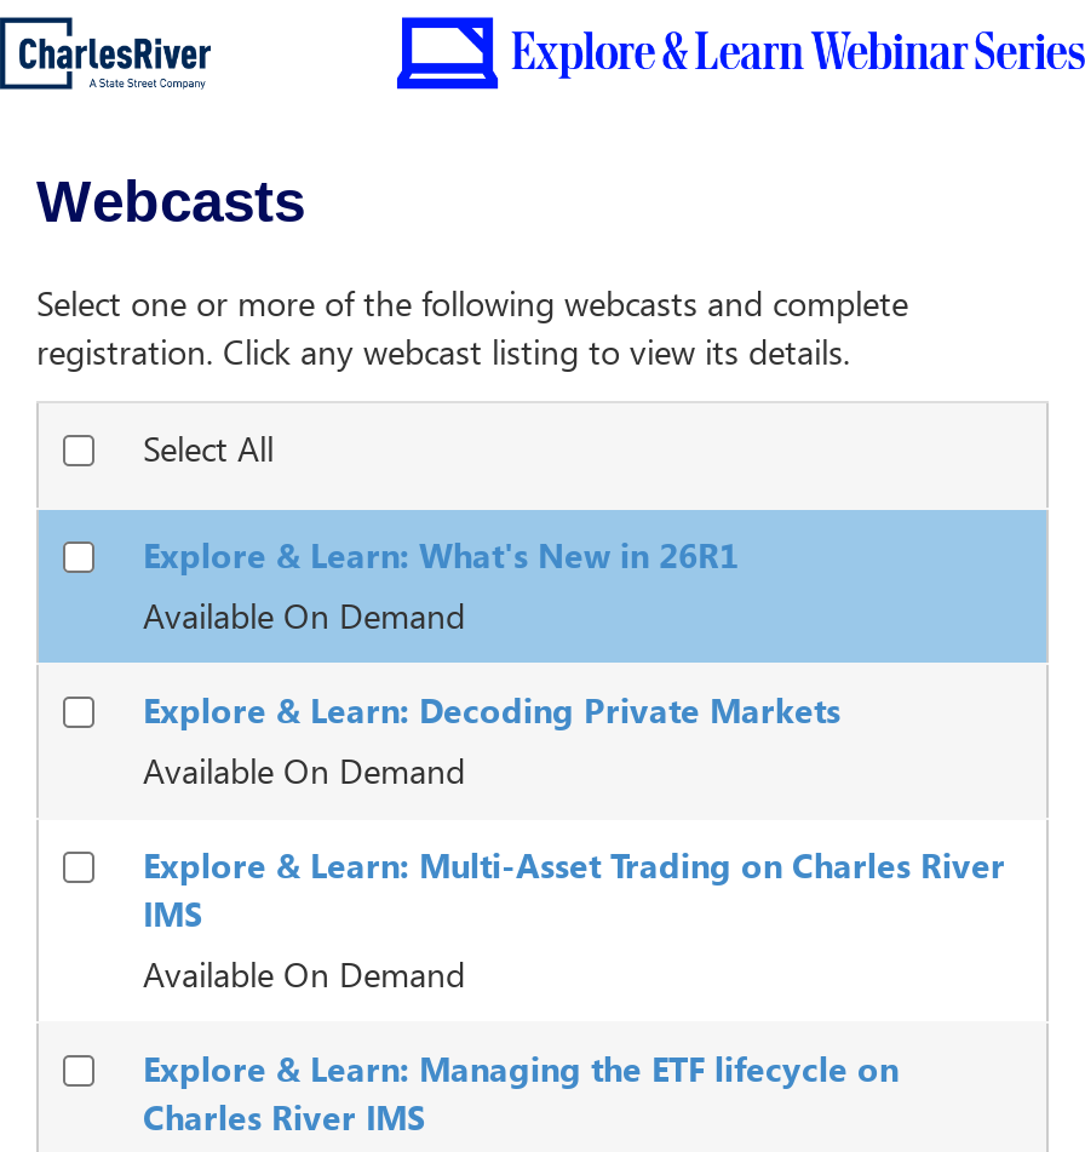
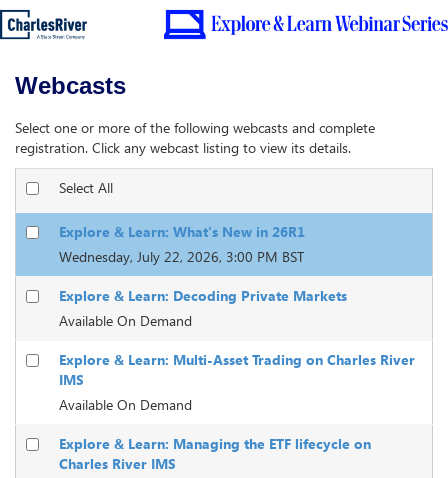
[143,592,465,638] Available On Demand -> [59,247,304,266] Wednesday, July 22, 2026, 3:00 PM BST

